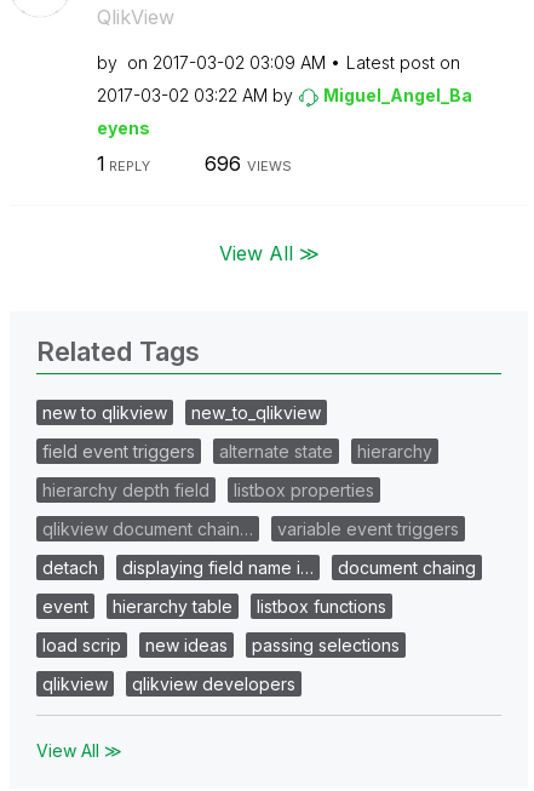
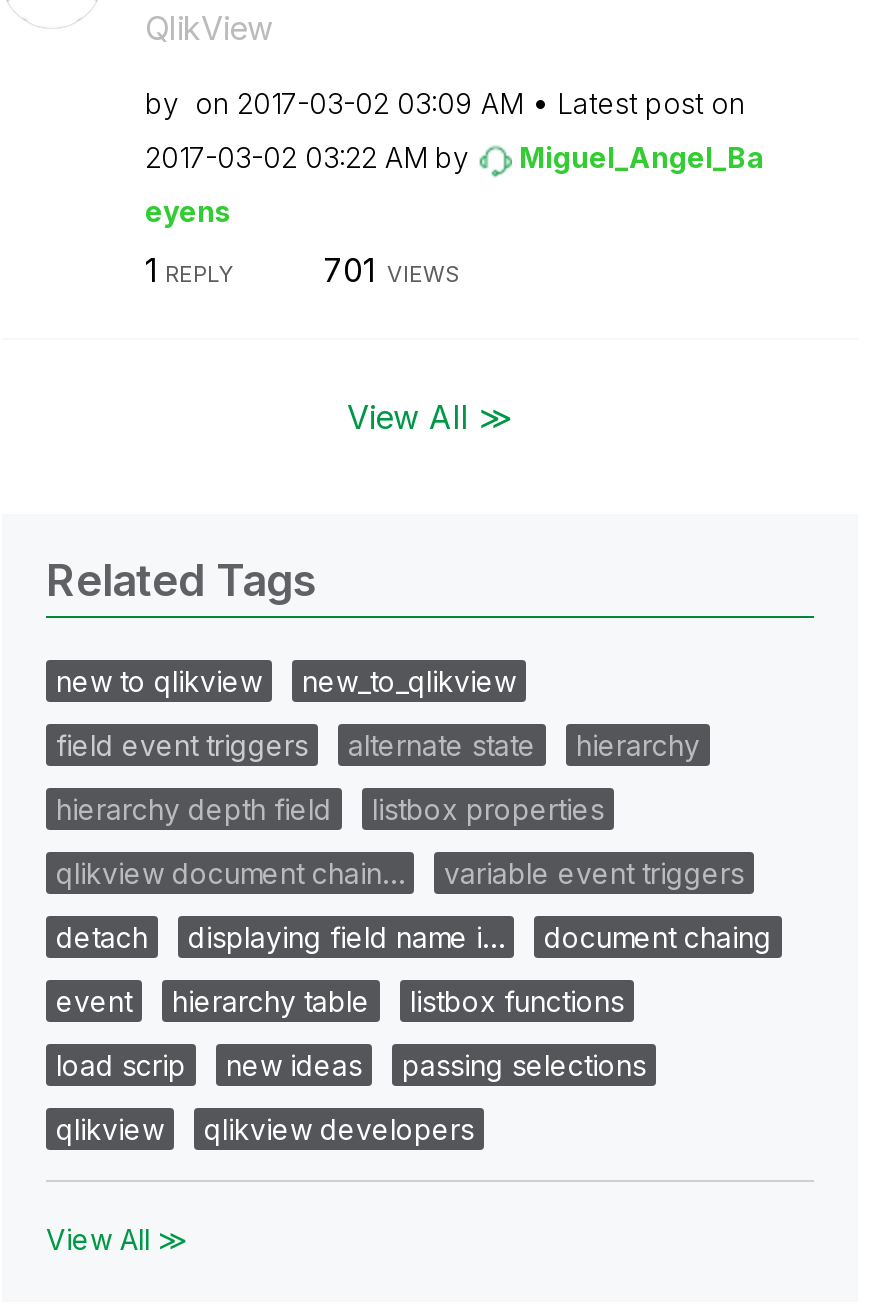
[204,151,291,175] 696 VIEWS -> [323,249,461,289] 701 VIEWS

